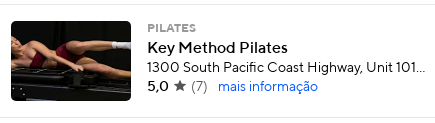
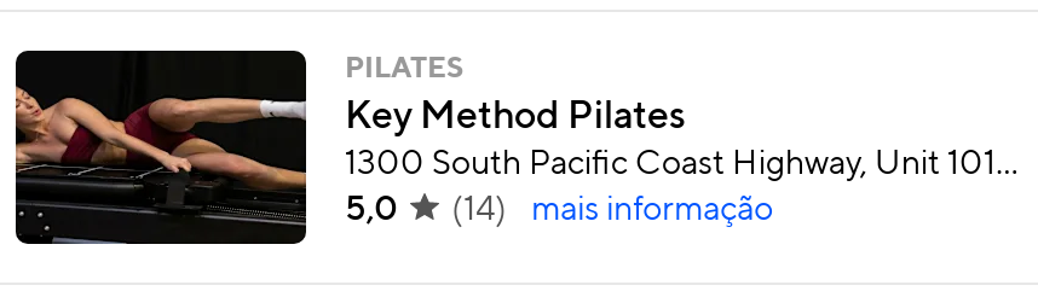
[147,80,318,94] 5,0 (7) mais informação -> [345,193,773,227] 5,0 (14) mais informação

